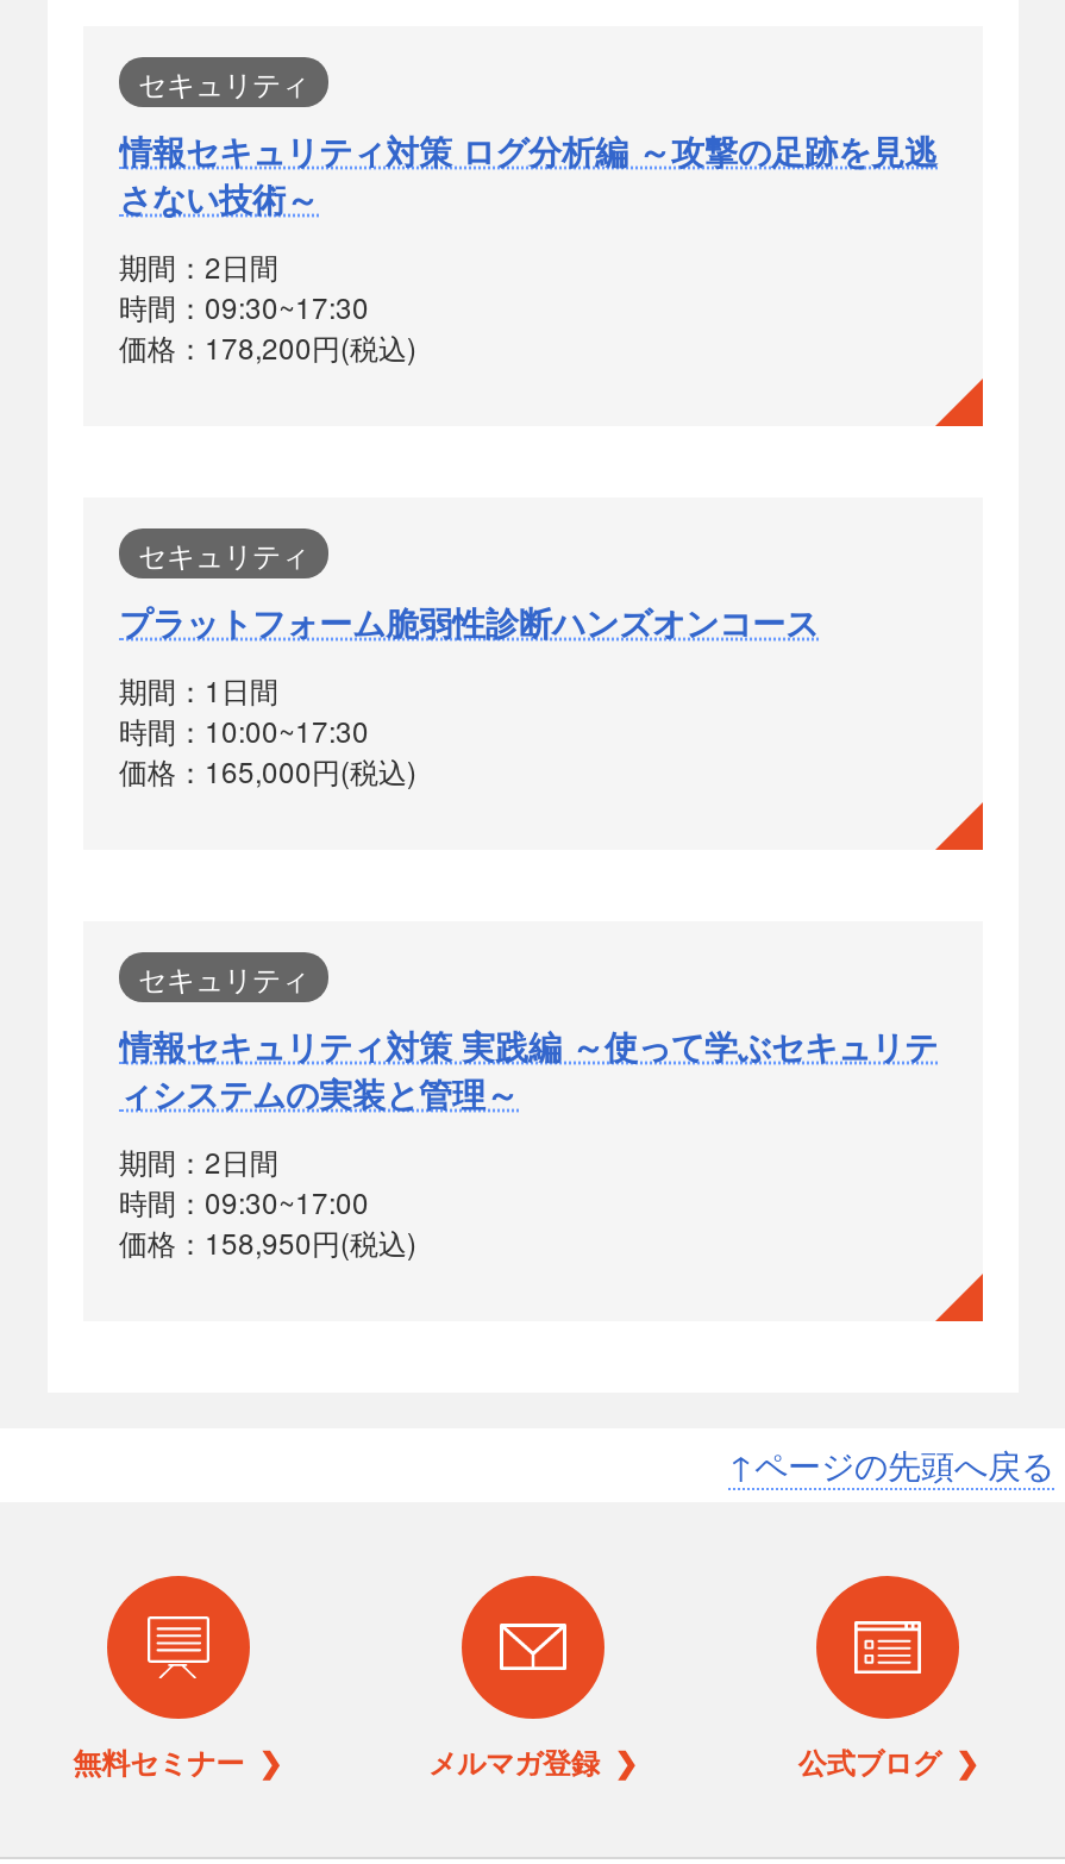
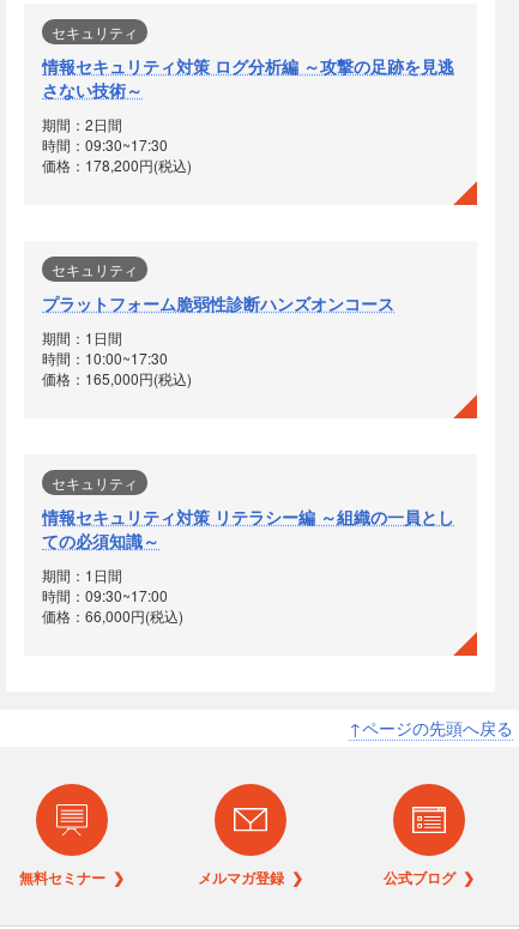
[119,1021,938,1116] 情報セキュリティ対策 実践編 ～使って学ぶセキュリテ | ィシステムの実装と管理～ -> [42,505,454,553] 情報セキュリティ対策 リテラシー編 ～組織の一員とし | ての必須知識～
[119,1140,278,1181] 期間：2日間 -> [42,565,122,585] 期間：1日間
[119,1221,416,1262] 価格：158,950円(税込) -> [42,605,183,626] 価格：66,000円(税込)

